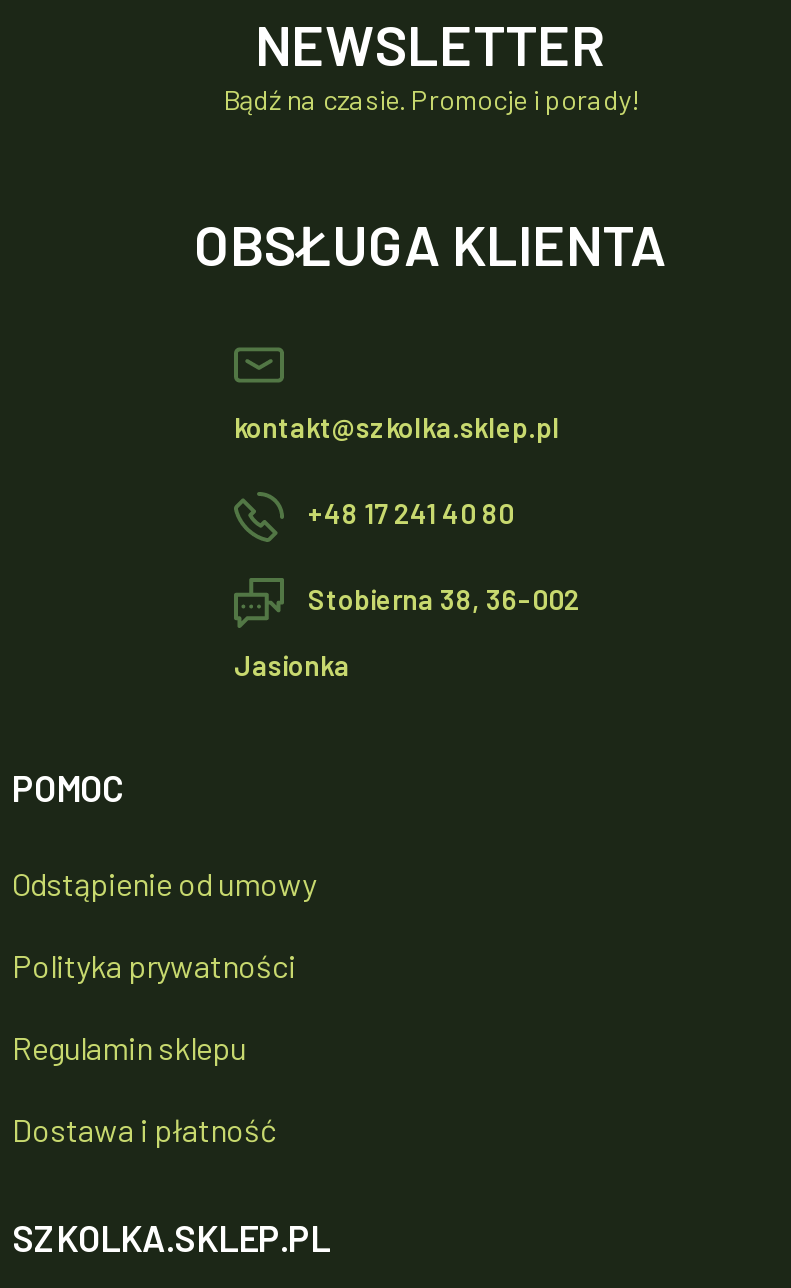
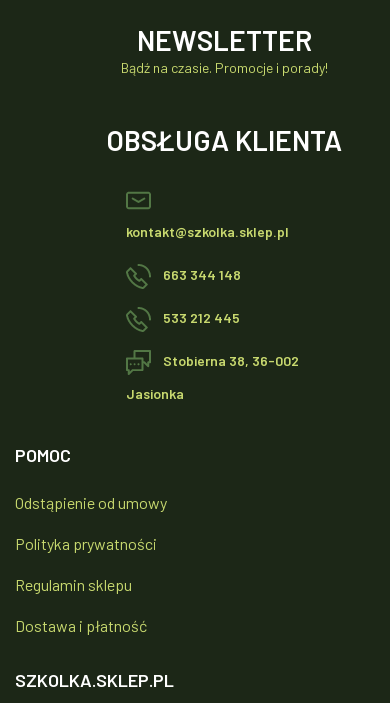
[302,496,514,530] +48 17 241 40 80 -> [160,266,241,326] 663 344 148 | 533 212 445

